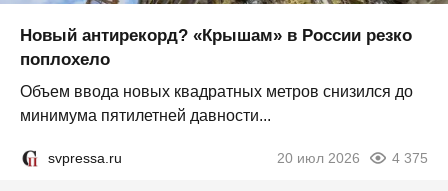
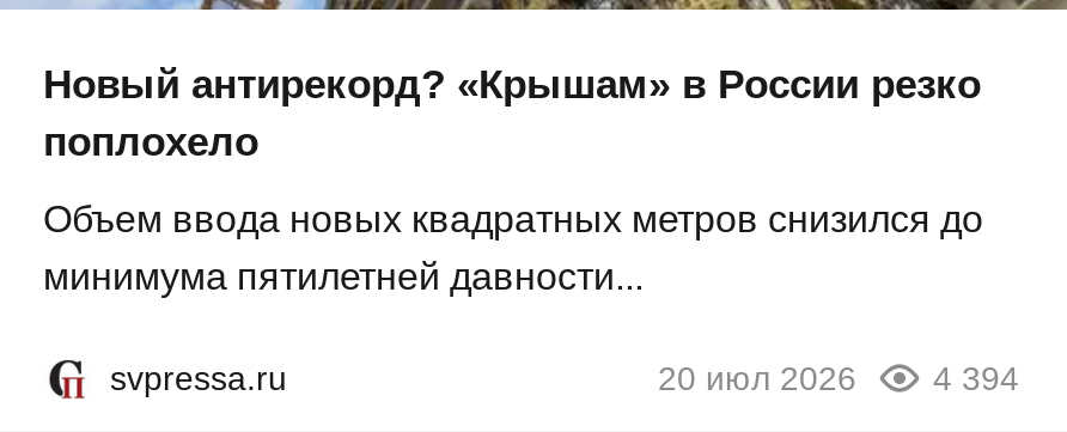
[277,150,428,166] 20 июл 2026 4 375 -> [658,360,1019,398] 20 июл 2026 4 394

